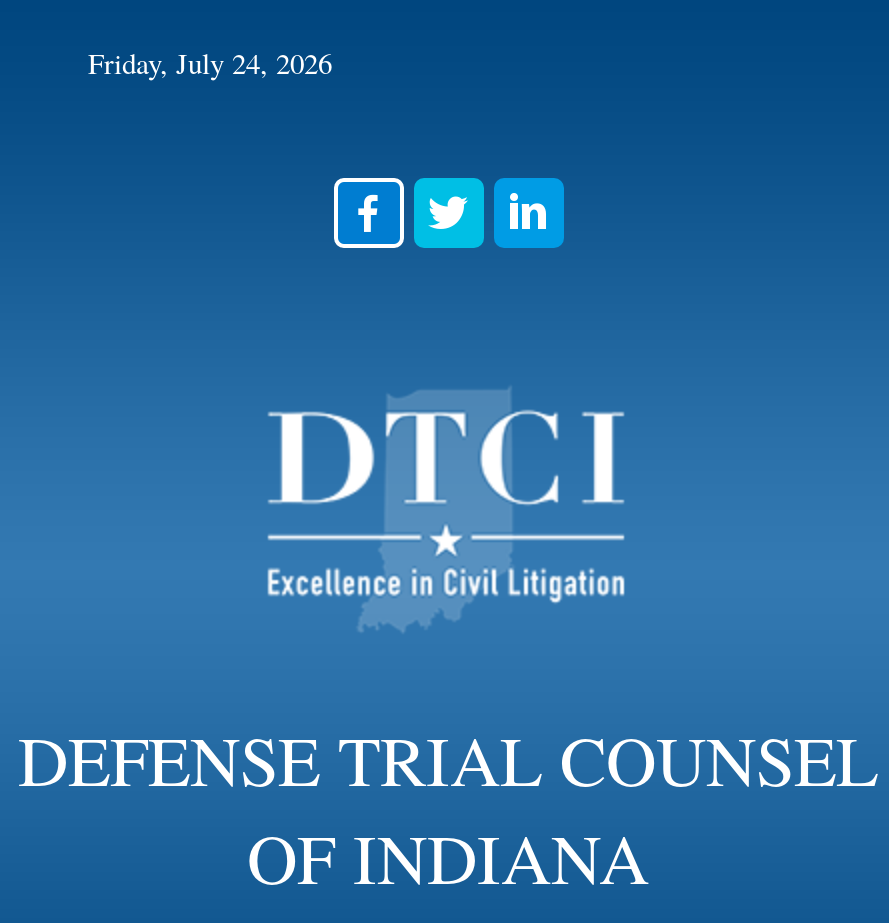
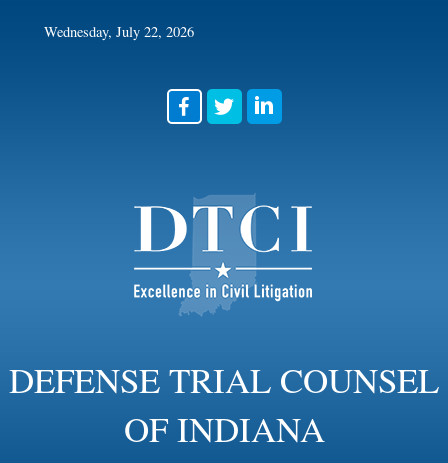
[88,44,332,82] Friday, July 24, 2026 -> [44,22,194,41] Wednesday, July 22, 2026

